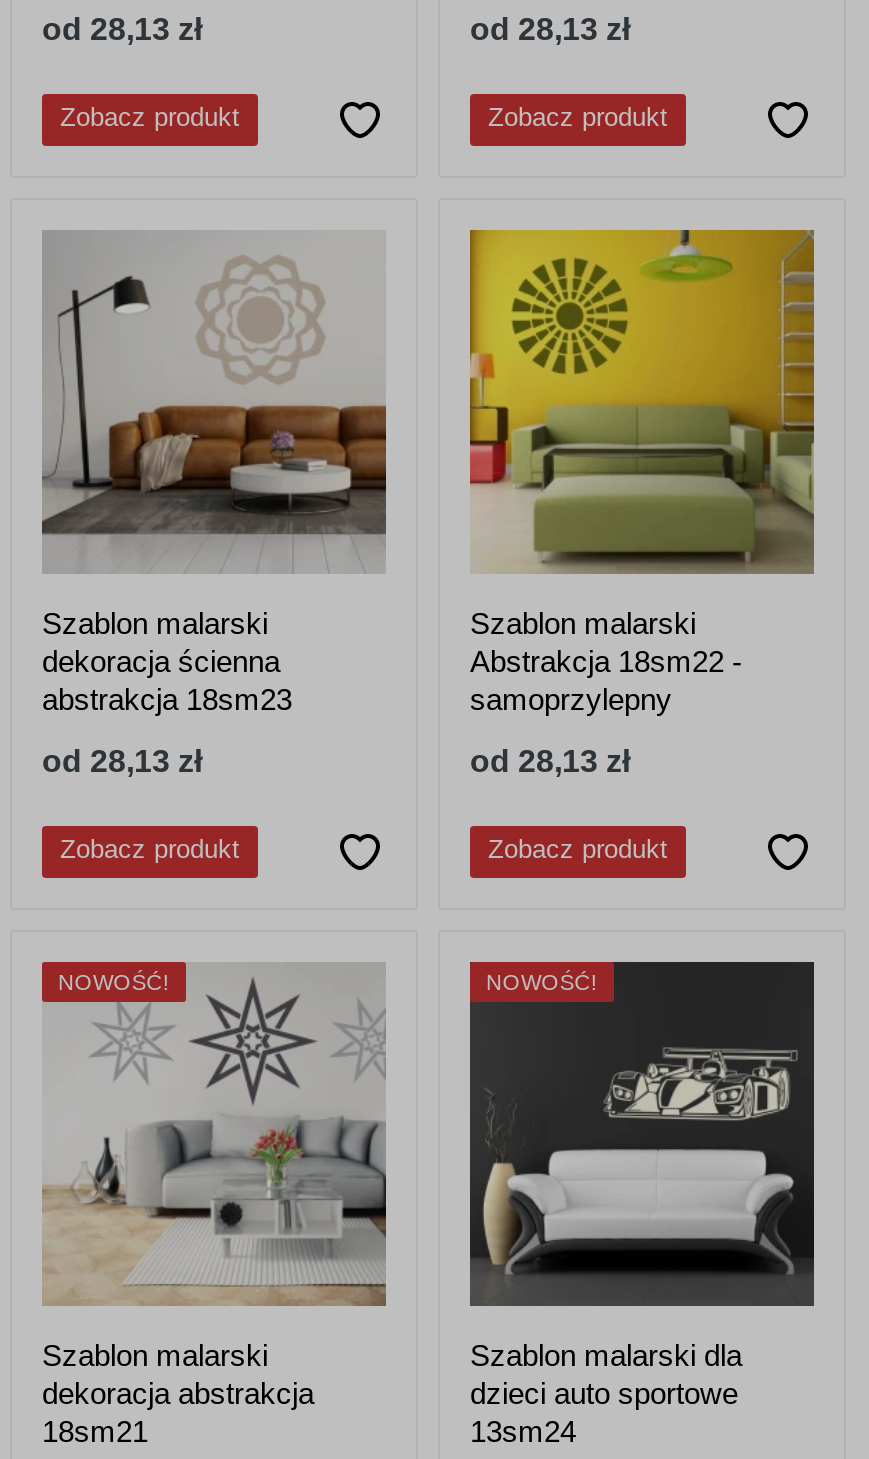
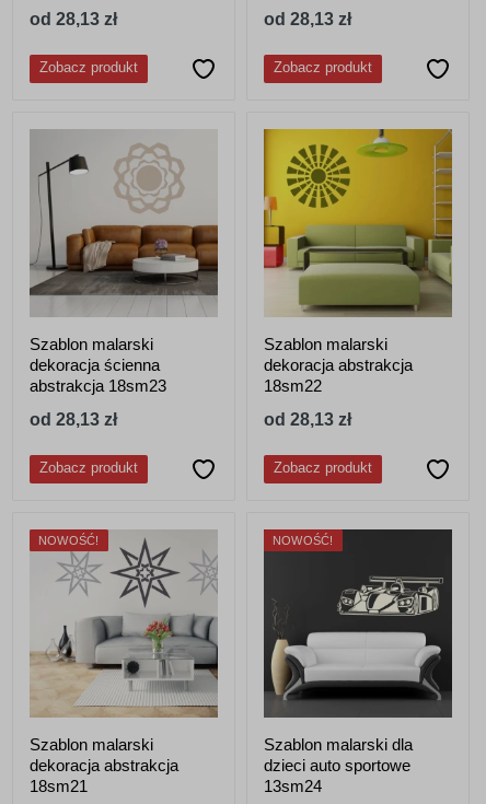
[470,644,742,716] Abstrakcja 18sm22 - | samoprzylepny -> [264,356,413,395] dekoracja abstrakcja | 18sm22

